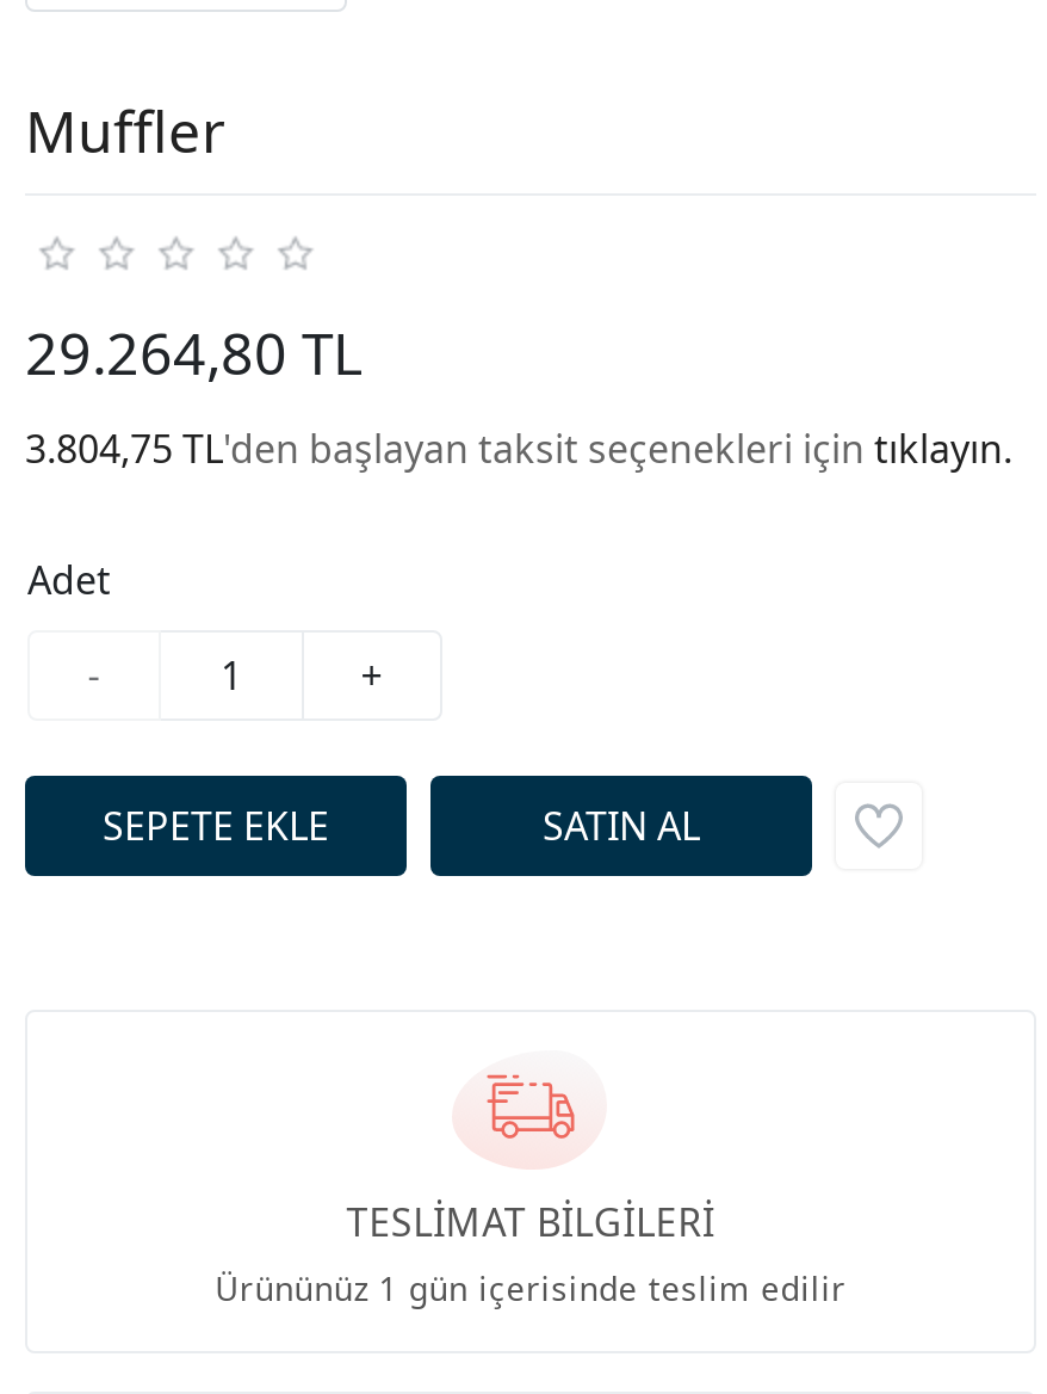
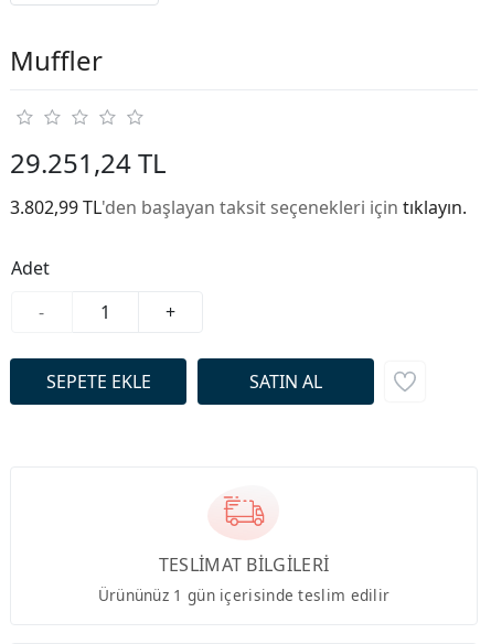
[25,313,364,392] 29.264,80 TL -> [10,145,167,181] 29.251,24 TL
[25,423,1012,476] 3.804,75 TL'den başlayan taksit seçenekleri için tıklayın. -> [10,196,467,220] 3.802,99 TL'den başlayan taksit seçenekleri için tıklayın.

